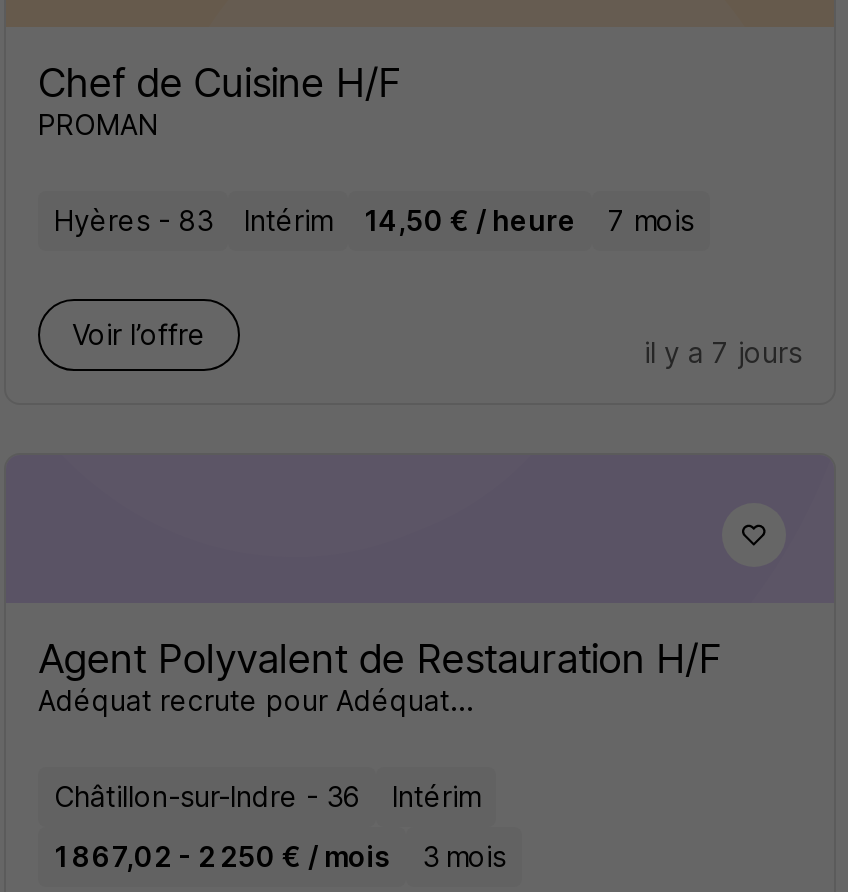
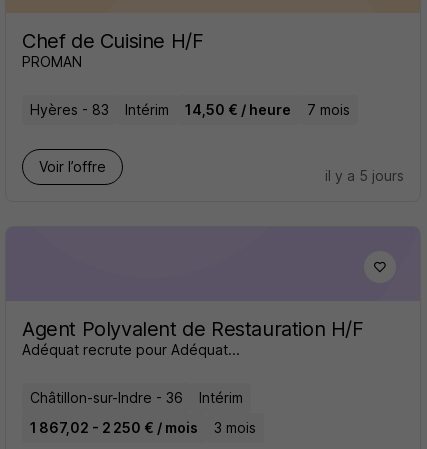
[644,334,802,368] il y a 7 jours -> [325,167,404,184] il y a 5 jours

